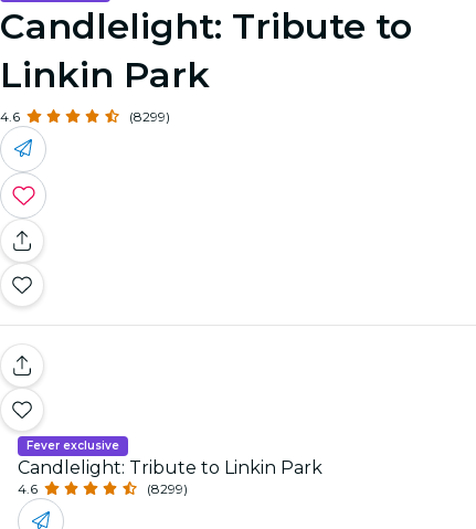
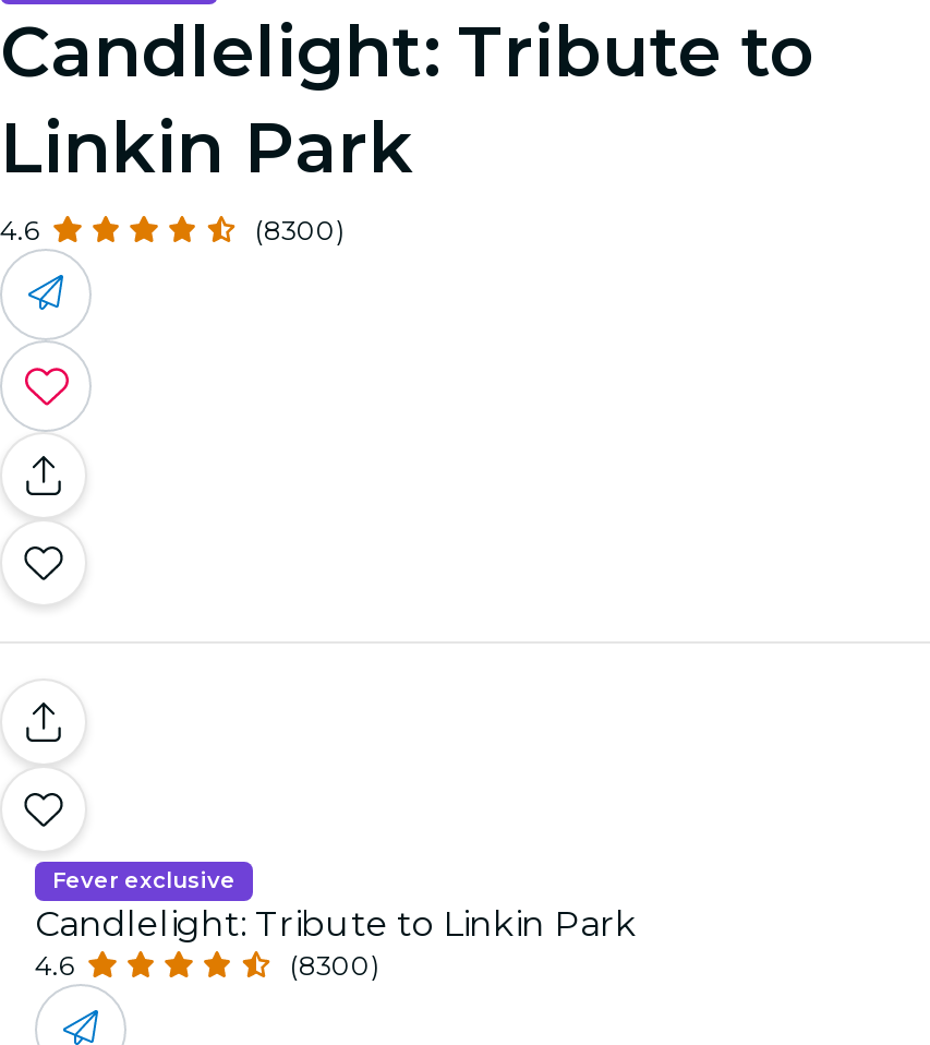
[129,108,170,124] (8299) -> [255,213,345,246] (8300)
[147,480,188,497] (8299) -> [290,948,379,981] (8300)

